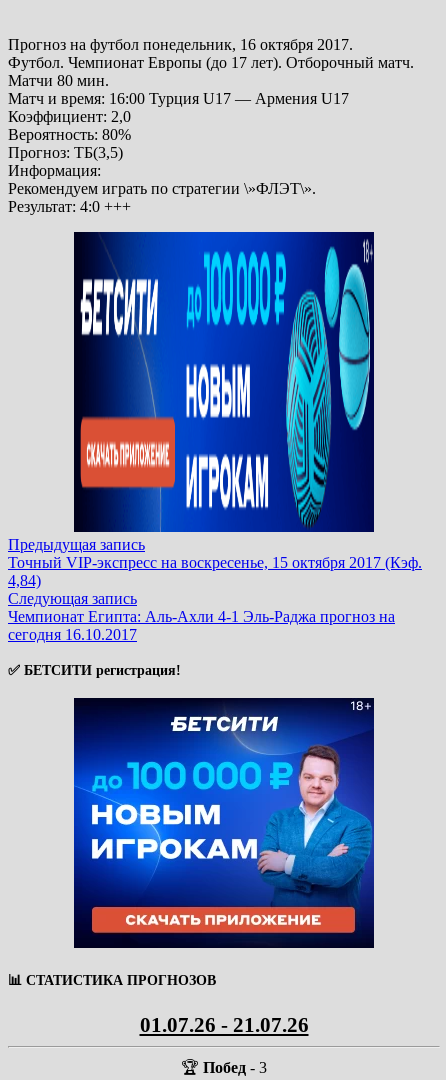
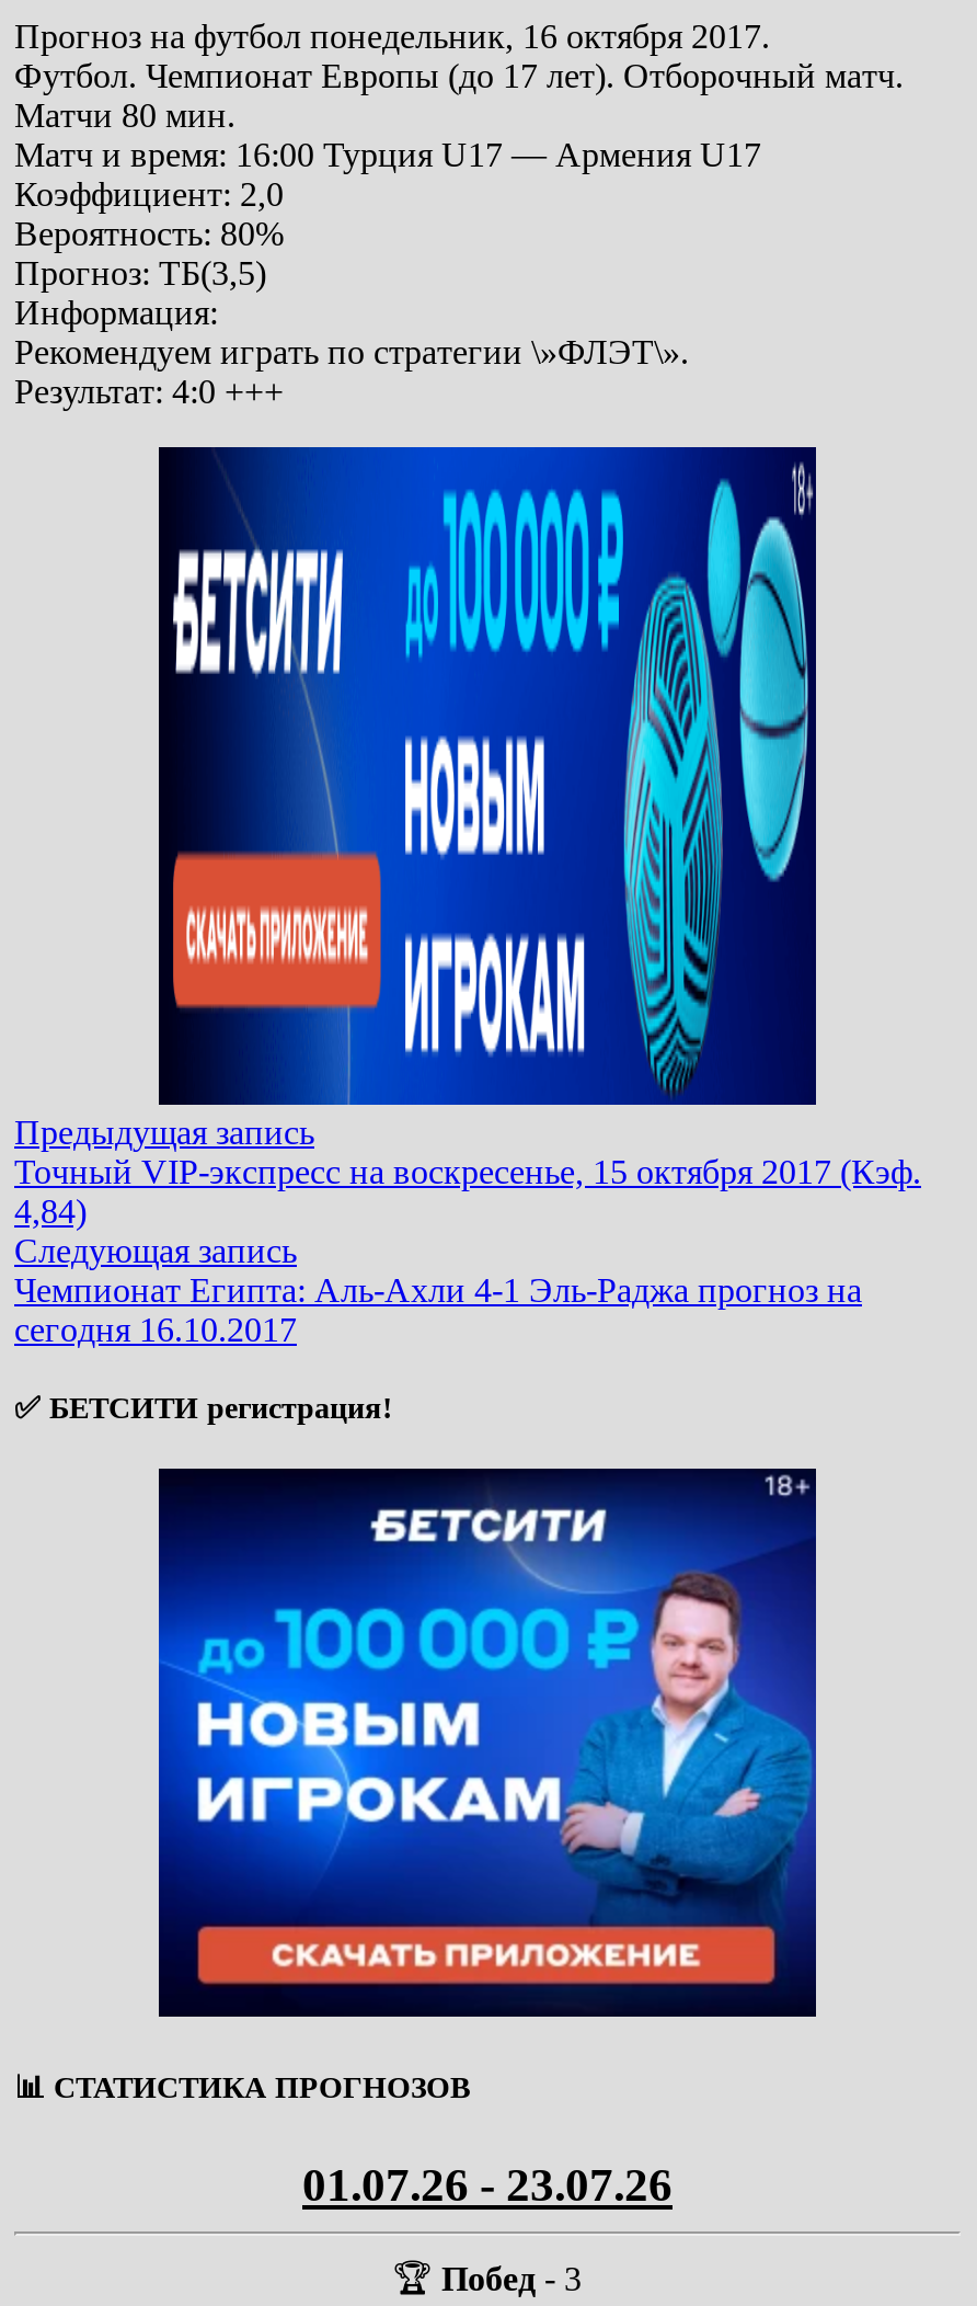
[139,1013,308,1037] 01.07.26 - 21.07.26 -> [302,2159,673,2212] 01.07.26 - 23.07.26

